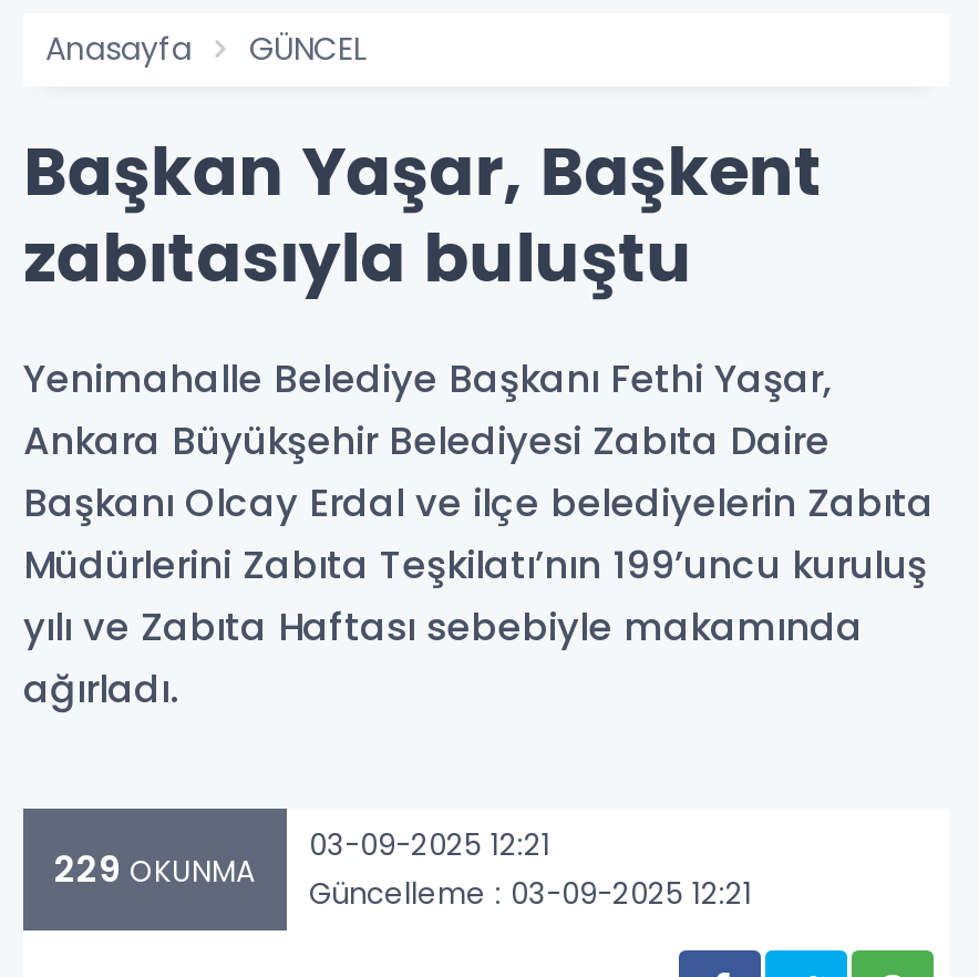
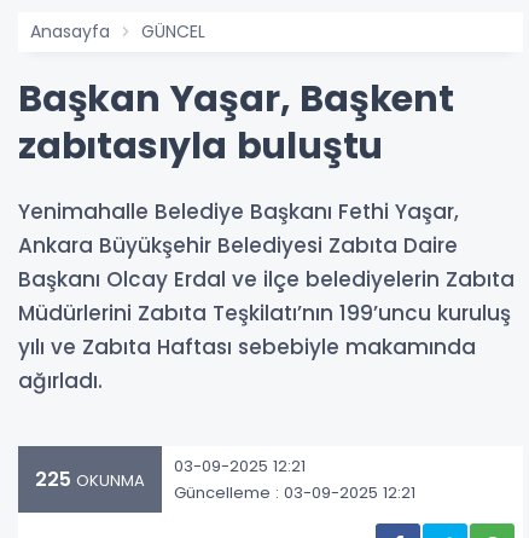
[54,824,752,915] 229 OKUNMA 03-09-2025 12:21 Güncelleme : 03-09-2025 12:21 -> [35,454,415,504] 225 OKUNMA 03-09-2025 12:21 Güncelleme : 03-09-2025 12:21

